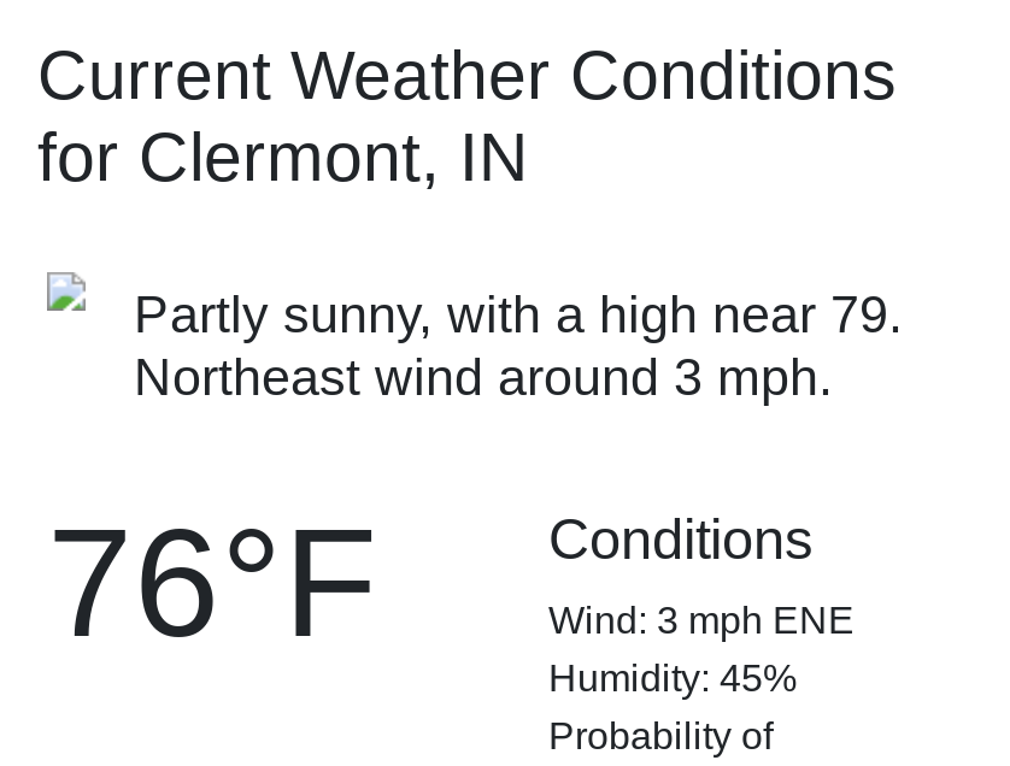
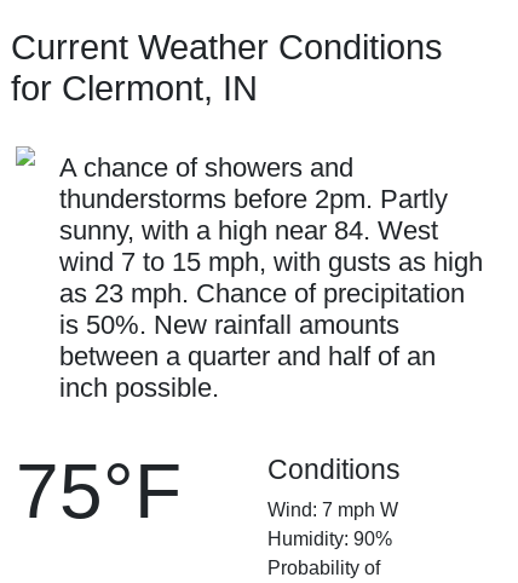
[134,284,903,407] Partly sunny, with a high near 79. | Northeast wind around 3 mph. -> [59,152,483,403] A chance of showers and | thunderstorms before 2pm. Partly | sunny, with a high near 84. West | wind 7 to 15 mph, with gusts as high | as 23 mph. Chance of precipitation | is 50%. New rainfall amounts | between a quarter and half of an | inch possible.
[47,496,377,670] 76°F -> [16,448,182,535] 75°F
[548,600,855,641] Wind: 3 mph ENE -> [267,500,398,520] Wind: 7 mph W
[548,658,797,699] Humidity: 45% -> [267,529,392,549] Humidity: 90%

